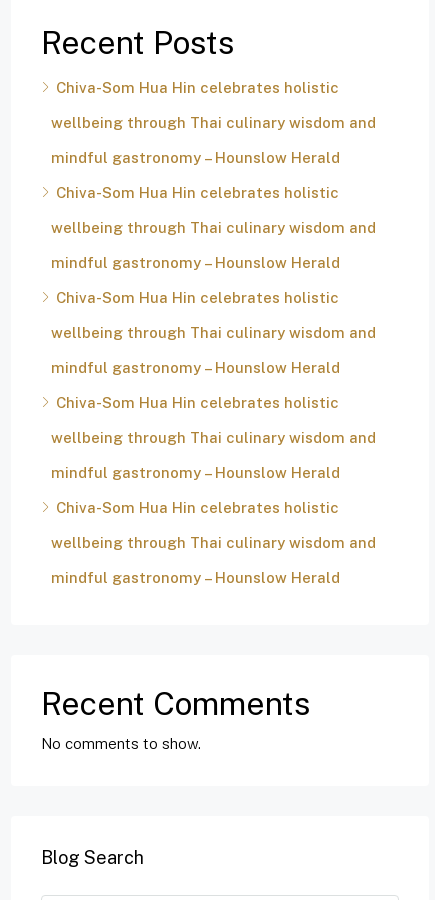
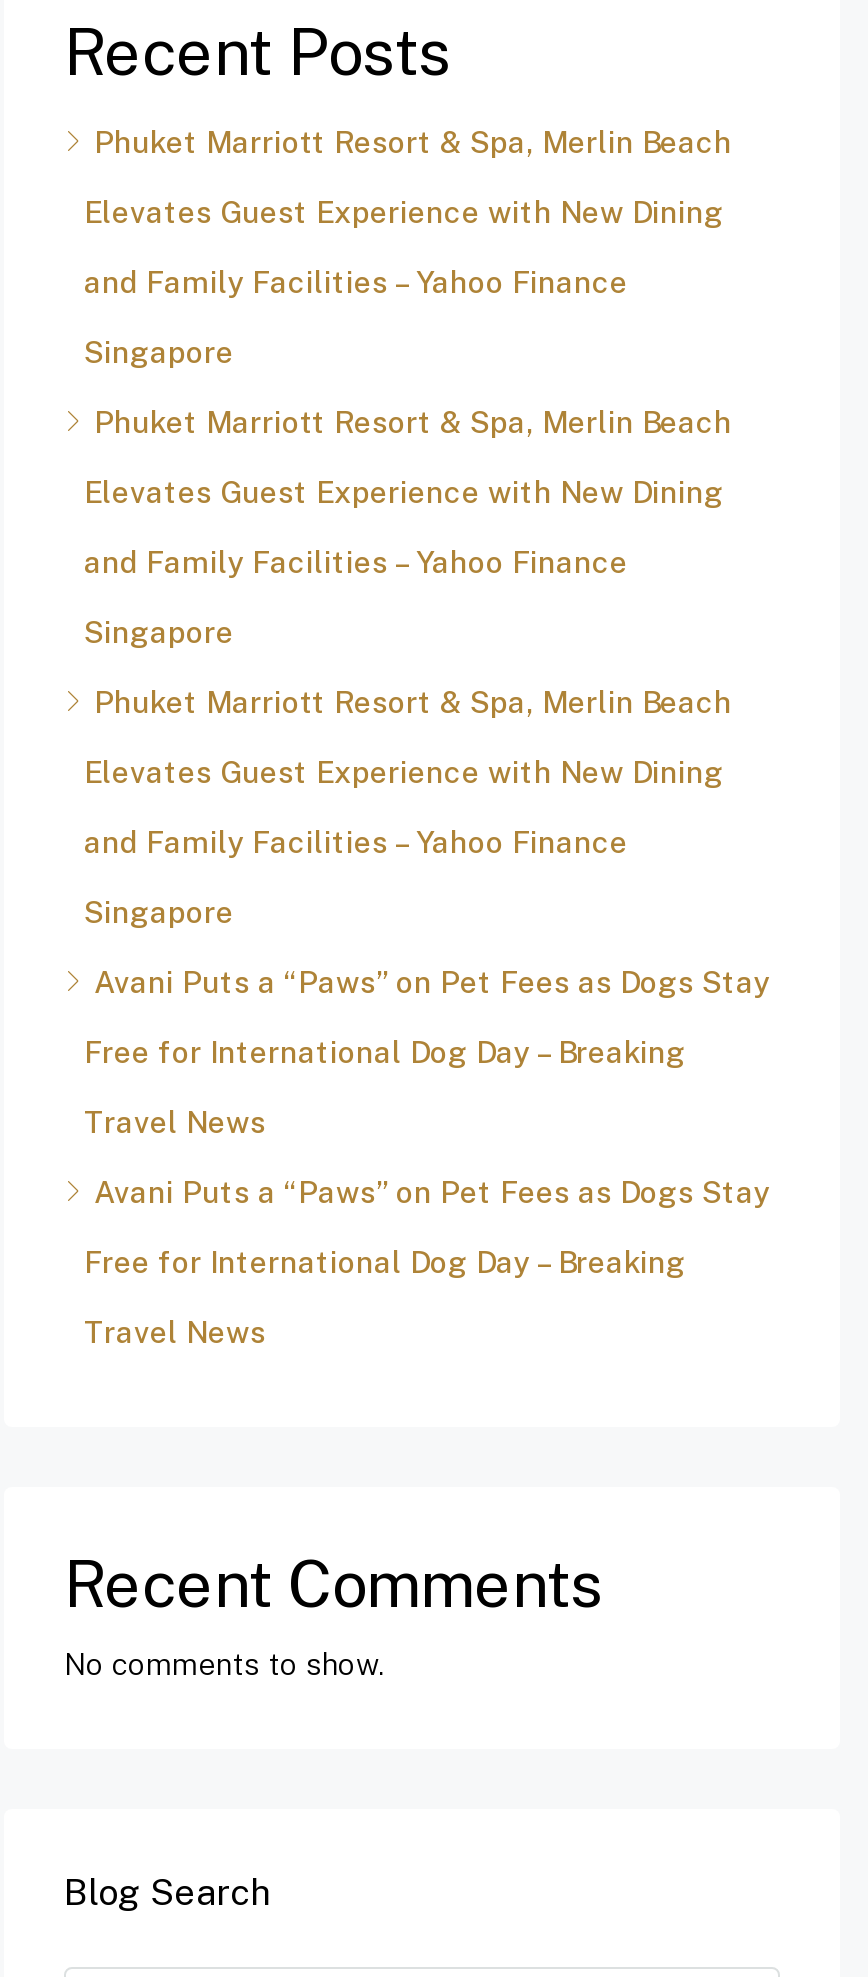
[51,79,376,586] Chiva-Som Hua Hin celebrates holistic | wellbeing through Thai culinary wisdom and | mindful gastronomy – Hounslow Herald | Chiva-Som Hua Hin celebrates holistic | wellbeing through Thai culinary wisdom and | mindful gastronomy – Hounslow Herald | Chiva-Som Hua Hin celebrates holistic | wellbeing through Thai culinary wisdom and | mindful gastronomy – Hounslow Herald | Chiva-Som Hua Hin celebrates holistic | wellbeing through Thai culinary wisdom and | mindful gastronomy – Hounslow Herald | Chiva-Som Hua Hin celebrates holistic | wellbeing through Thai culinary wisdom and | mindful gastronomy – Hounslow Herald -> [84,126,770,1350] Phuket Marriott Resort & Spa, Merlin Beach | Elevates Guest Experience with New Dining | and Family Facilities – Yahoo Finance | Singapore | Phuket Marriott Resort & Spa, Merlin Beach | Elevates Guest Experience with New Dining | and Family Facilities – Yahoo Finance | Singapore | Phuket Marriott Resort & Spa, Merlin Beach | Elevates Guest Experience with New Dining | and Family Facilities – Yahoo Finance | Singapore | Avani Puts a “Paws” on Pet Fees as Dogs Stay | Free for International Dog Day – Breaking | Travel News | Avani Puts a “Paws” on Pet Fees as Dogs Stay | Free for International Dog Day – Breaking | Travel News

